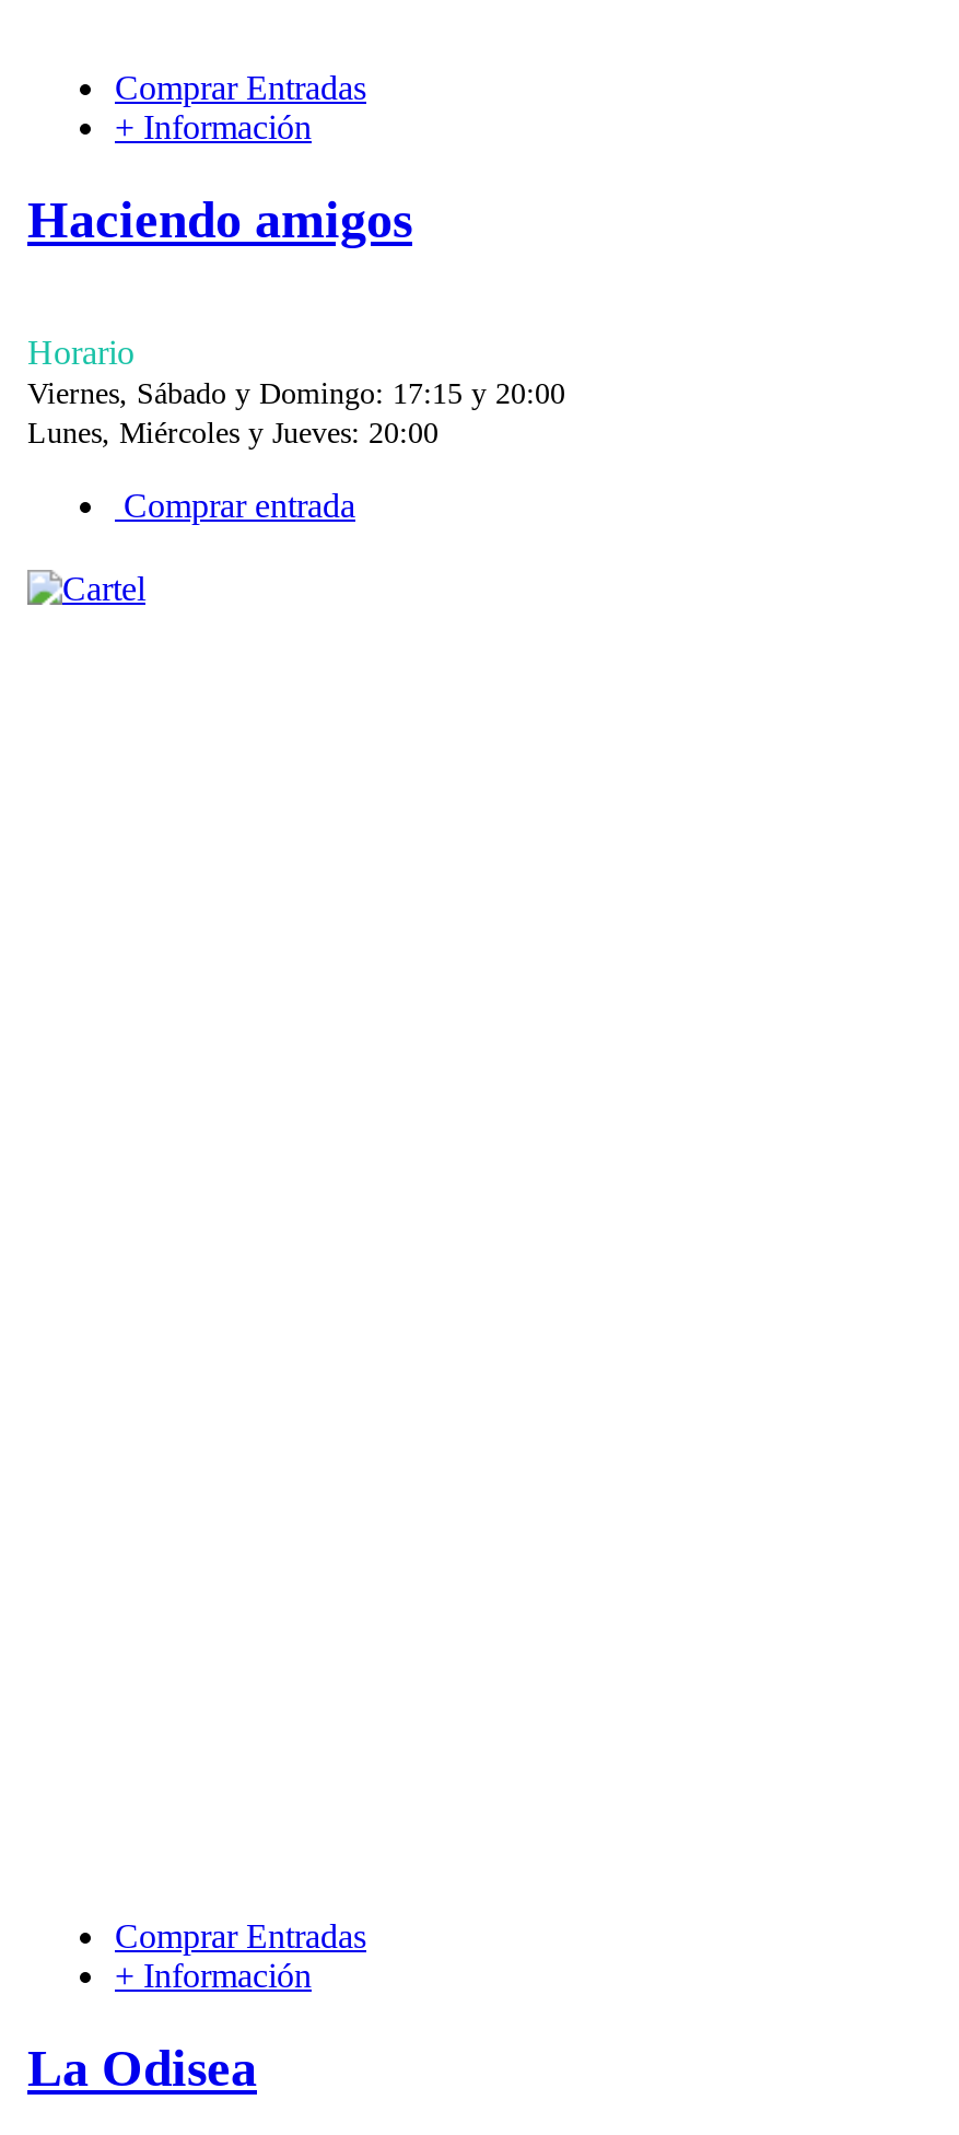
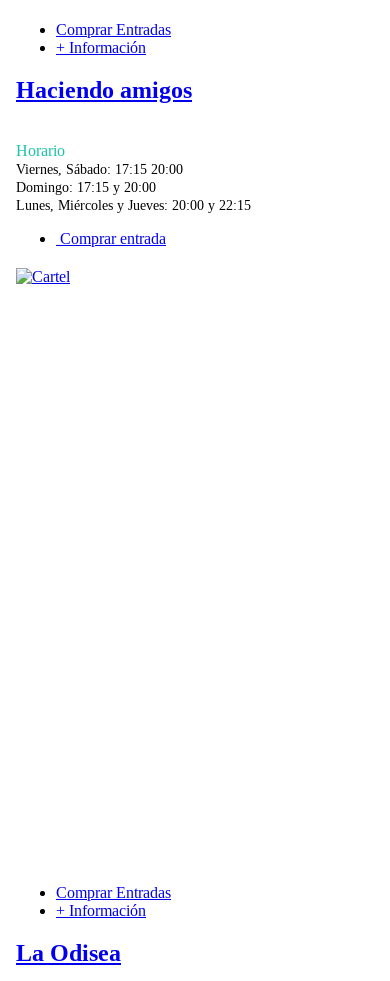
[27,378,565,450] Viernes, Sábado y Domingo: 17:15 y 20:00 | Lunes, Miércoles y Jueves: 20:00 -> [16,162,251,213] Viernes, Sábado: 17:15 20:00 | Domingo: 17:15 y 20:00 | Lunes, Miércoles y Jueves: 20:00 y 22:15

